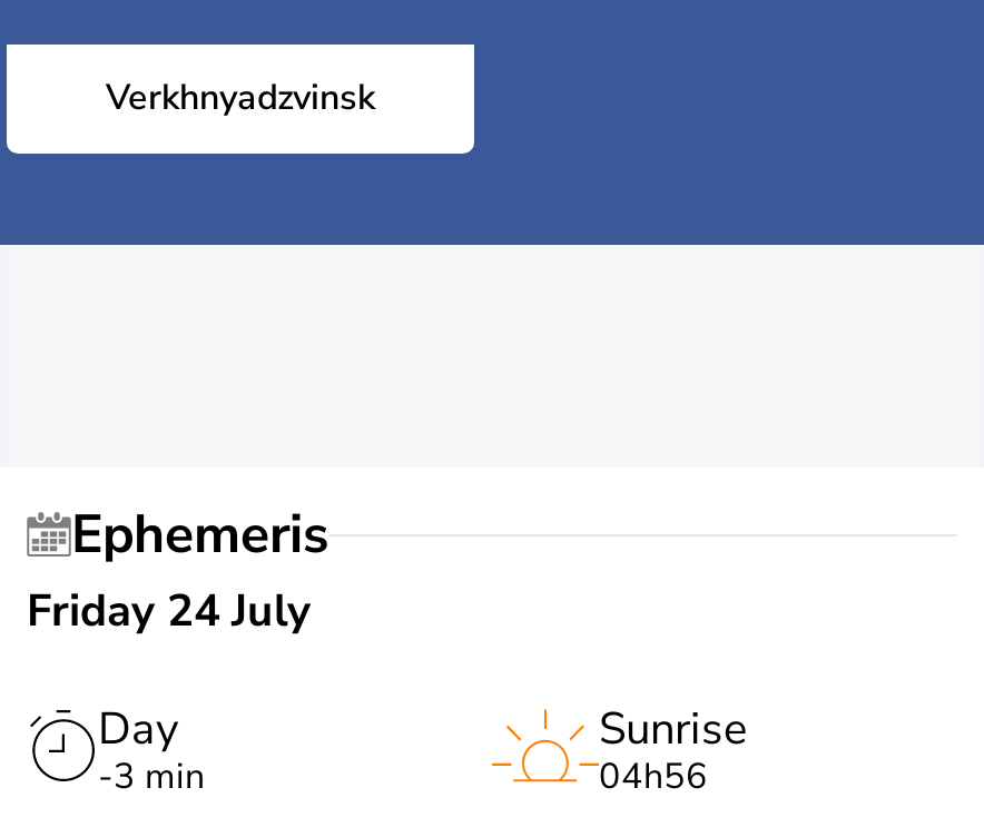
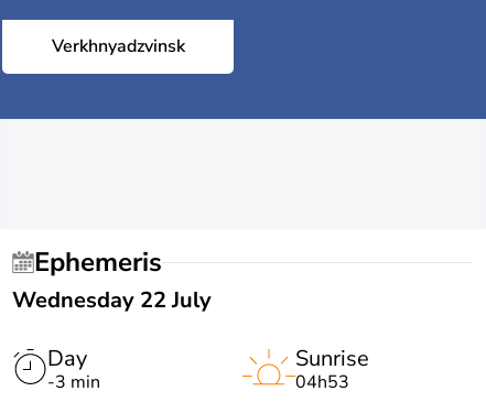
[27,582,312,642] Friday 24 July -> [12,286,212,315] Wednesday 22 July
[599,753,708,802] 04h56 -> [295,370,349,395] 04h53

